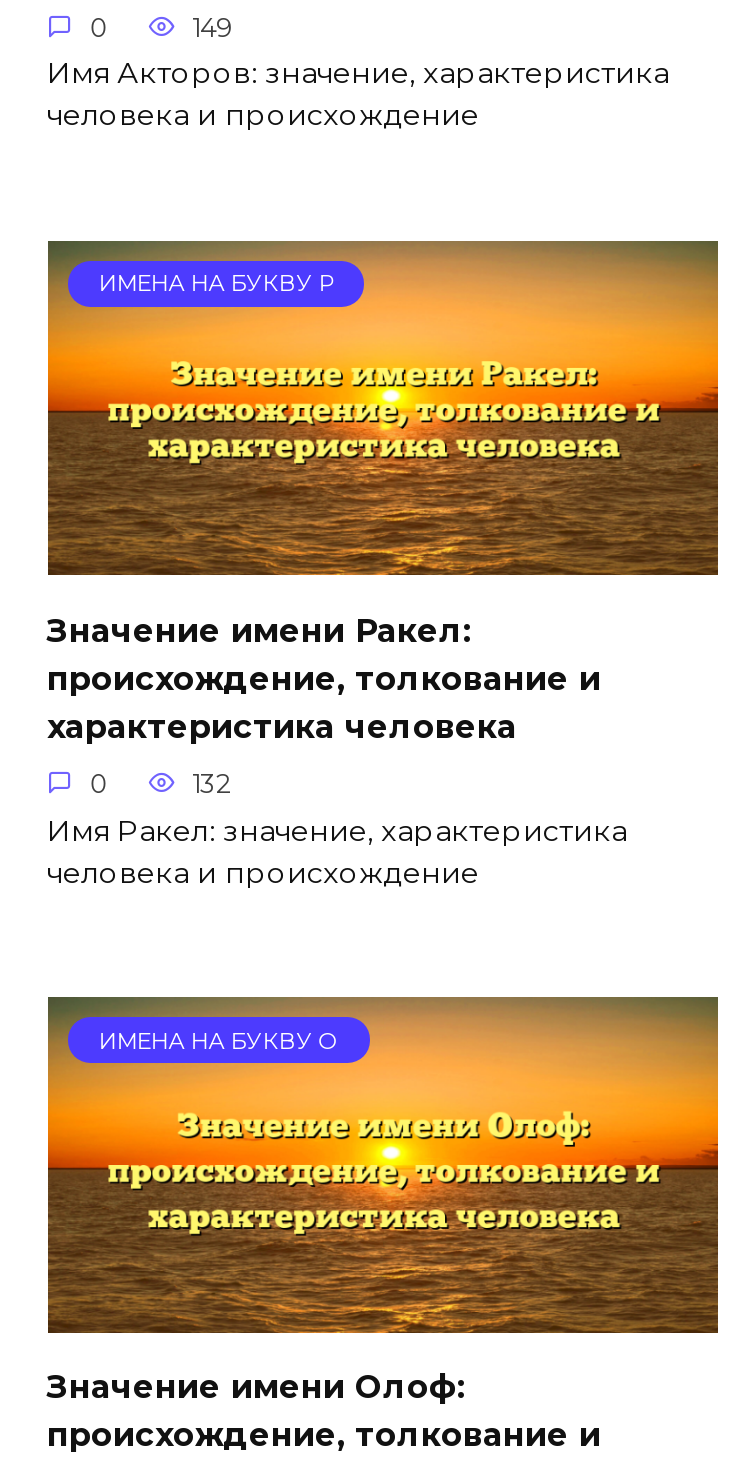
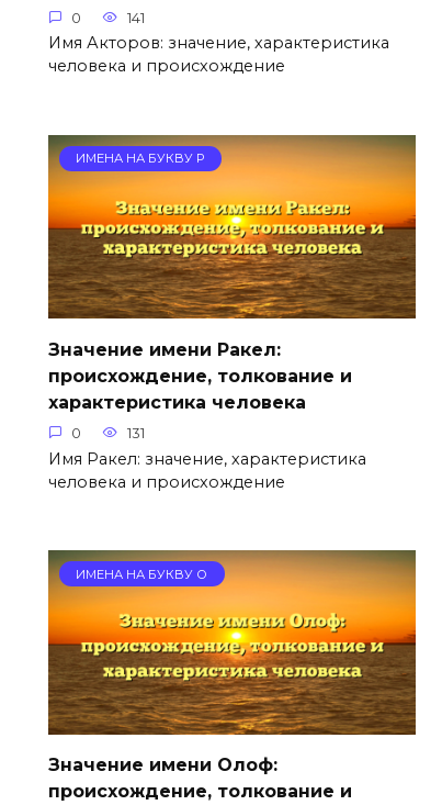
[192,12,232,42] 149 -> [127,9,145,26] 141
[192,769,230,799] 132 -> [127,425,145,441] 131

